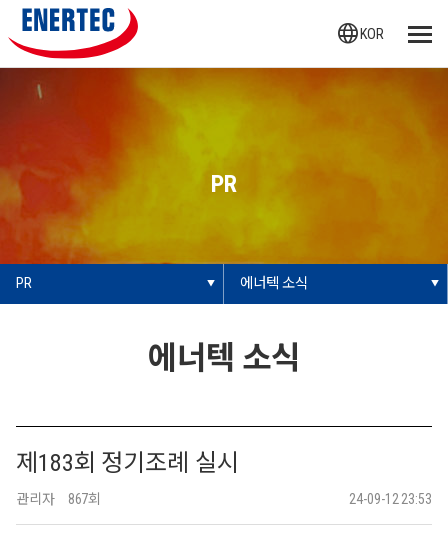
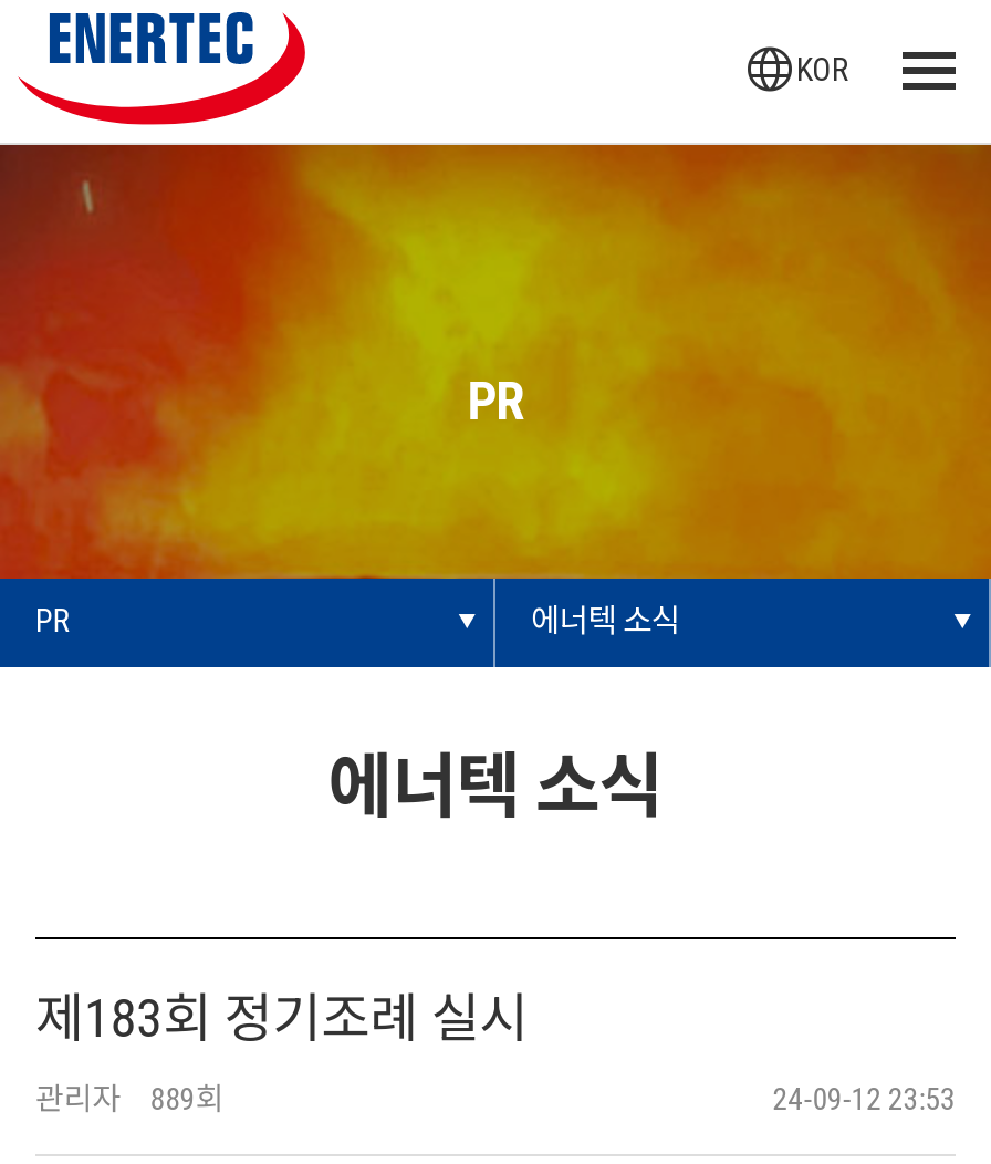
[16,491,101,507] 관리자 867회 -> [35,1081,224,1116] 관리자 889회

